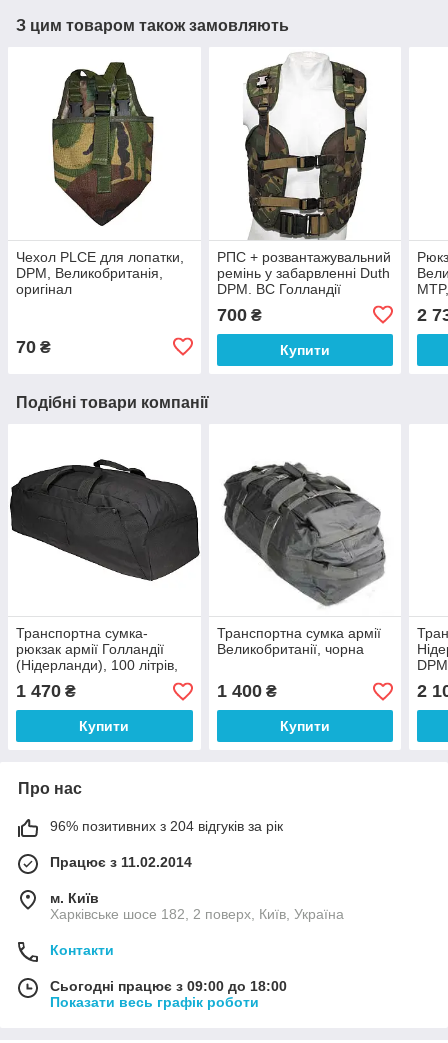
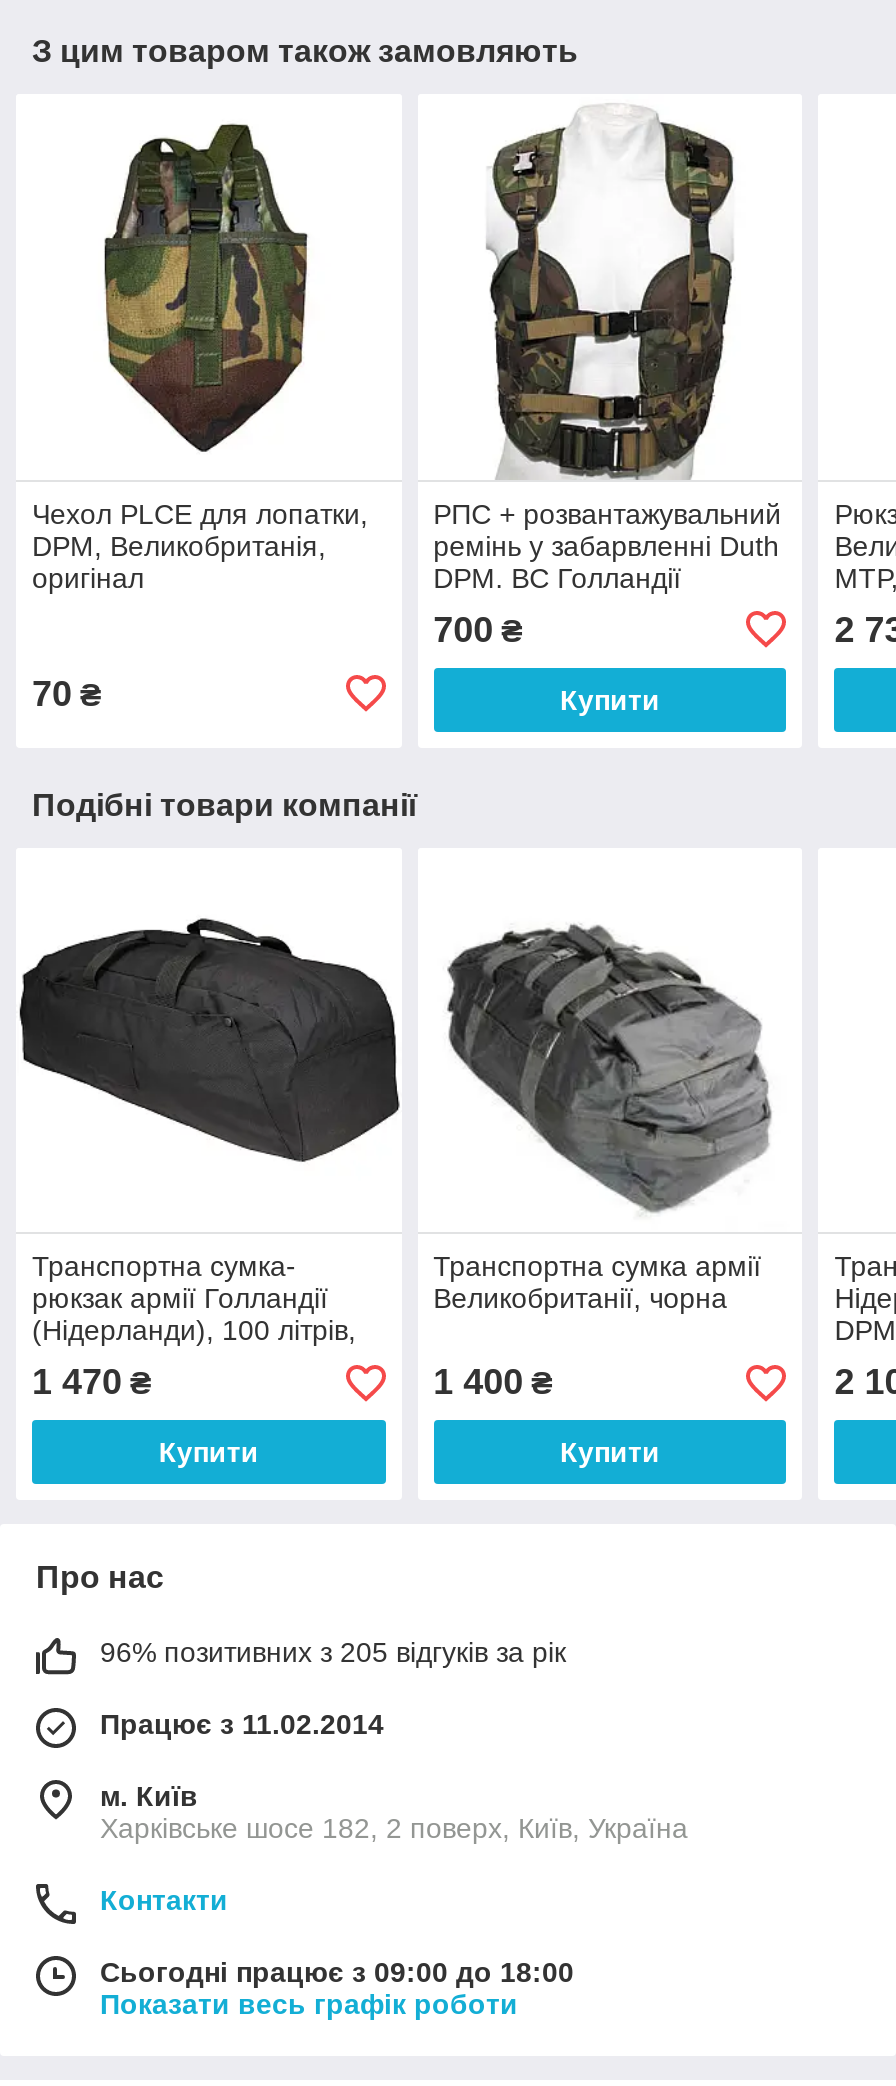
[50,818,283,834] 96% позитивних з 204 відгуків за рік -> [100,1637,566,1669] 96% позитивних з 205 відгуків за рік

